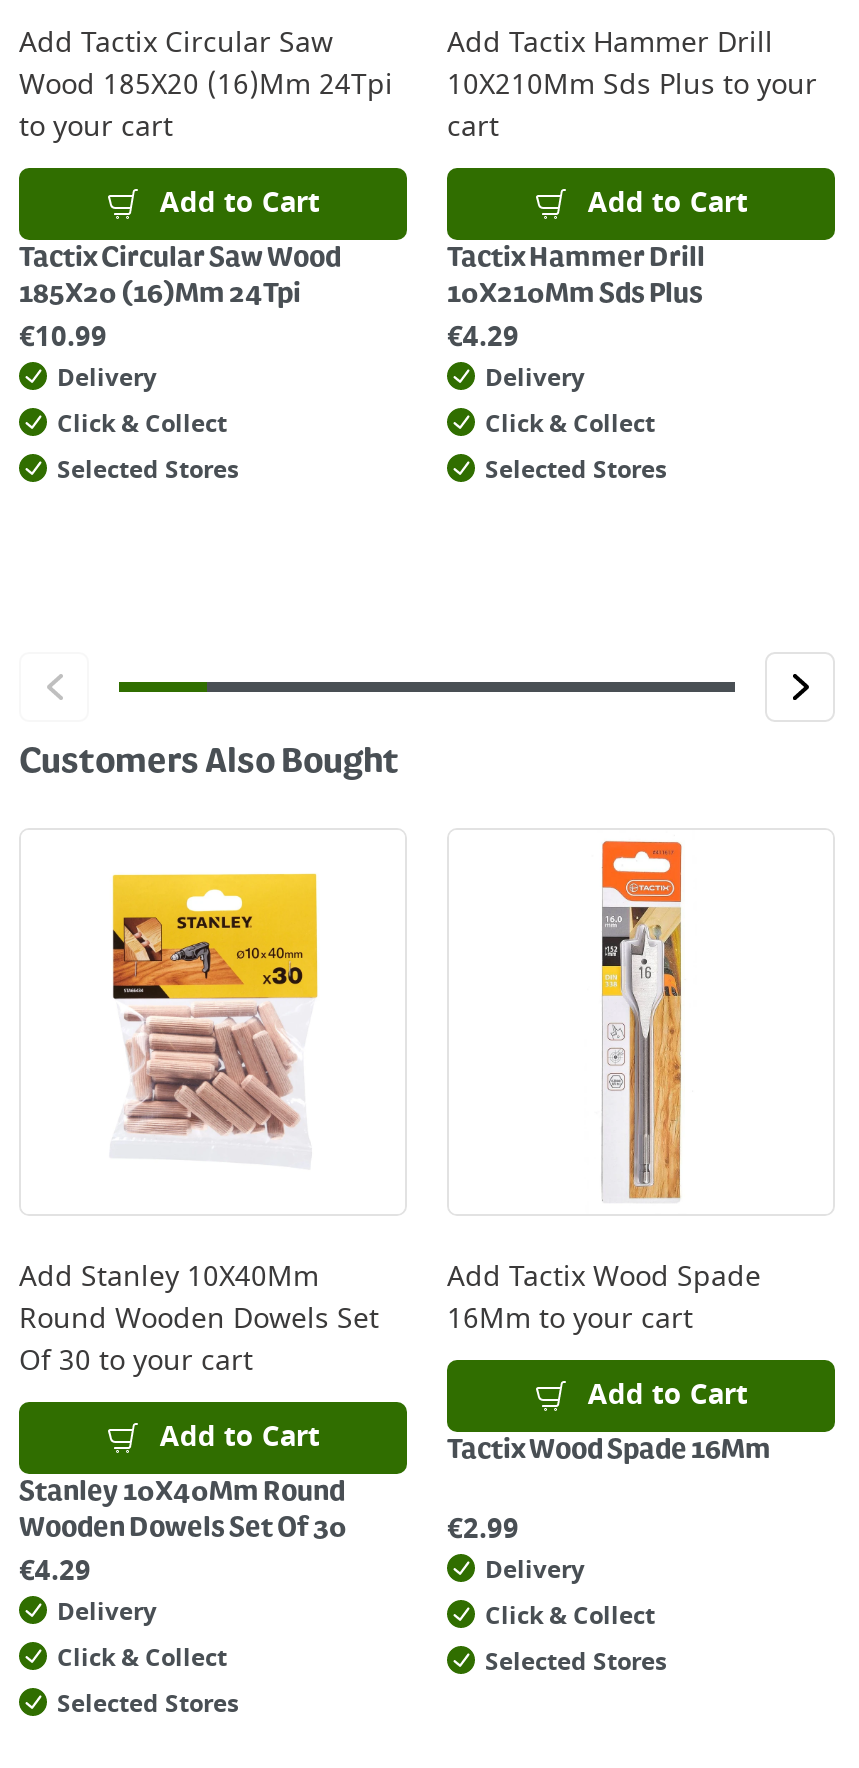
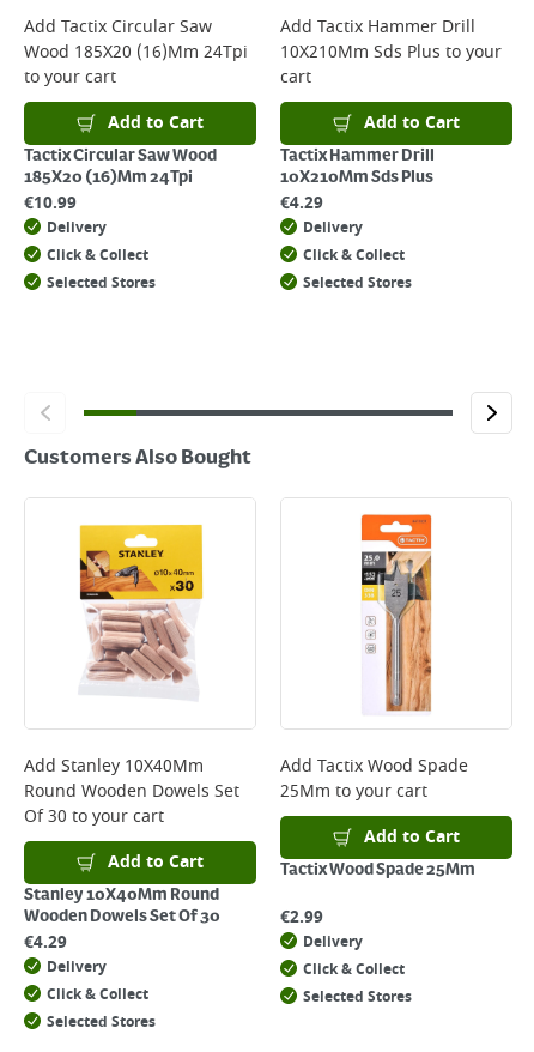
[583,838,699,1200] [image] -> [360,506,432,719] [image]
[447,1298,693,1340] 16Mm to your cart -> [280,779,427,804] 25Mm to your cart
[447,1434,771,1466] Tactix Wood Spade 16Mm -> [280,860,475,879] Tactix Wood Spade 25Mm

